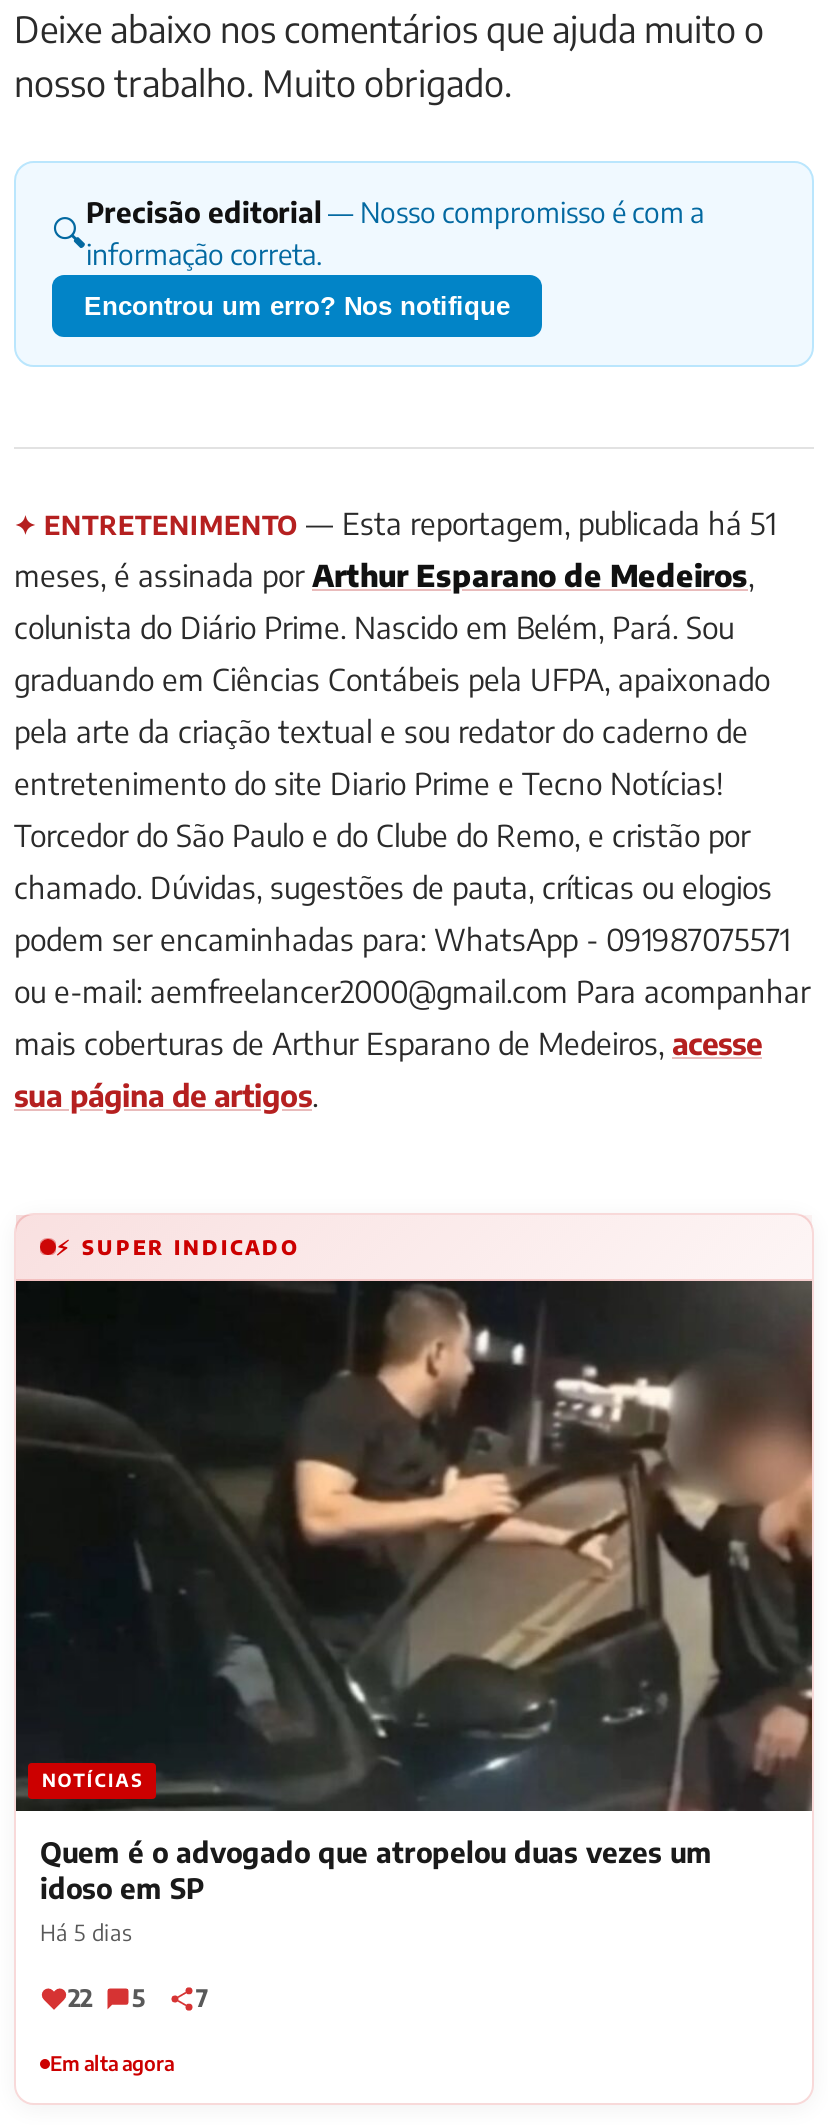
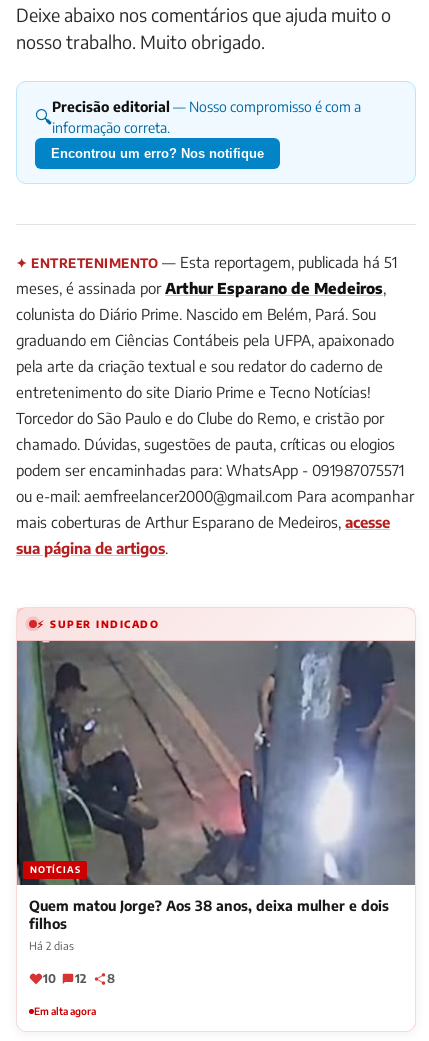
[14,1280,814,1946] [image] | Quem é o advogado que atropelou duas vezes um | idoso em SP | Há 5 dias -> [16,640,416,952] [image] | Quem matou Jorge? Aos 38 anos, deixa mulher e dois | filhos | Há 2 dias
[68,1984,208,2014] 22 | 5 | 7 -> [43,971,115,986] 10 | 12 | 8

